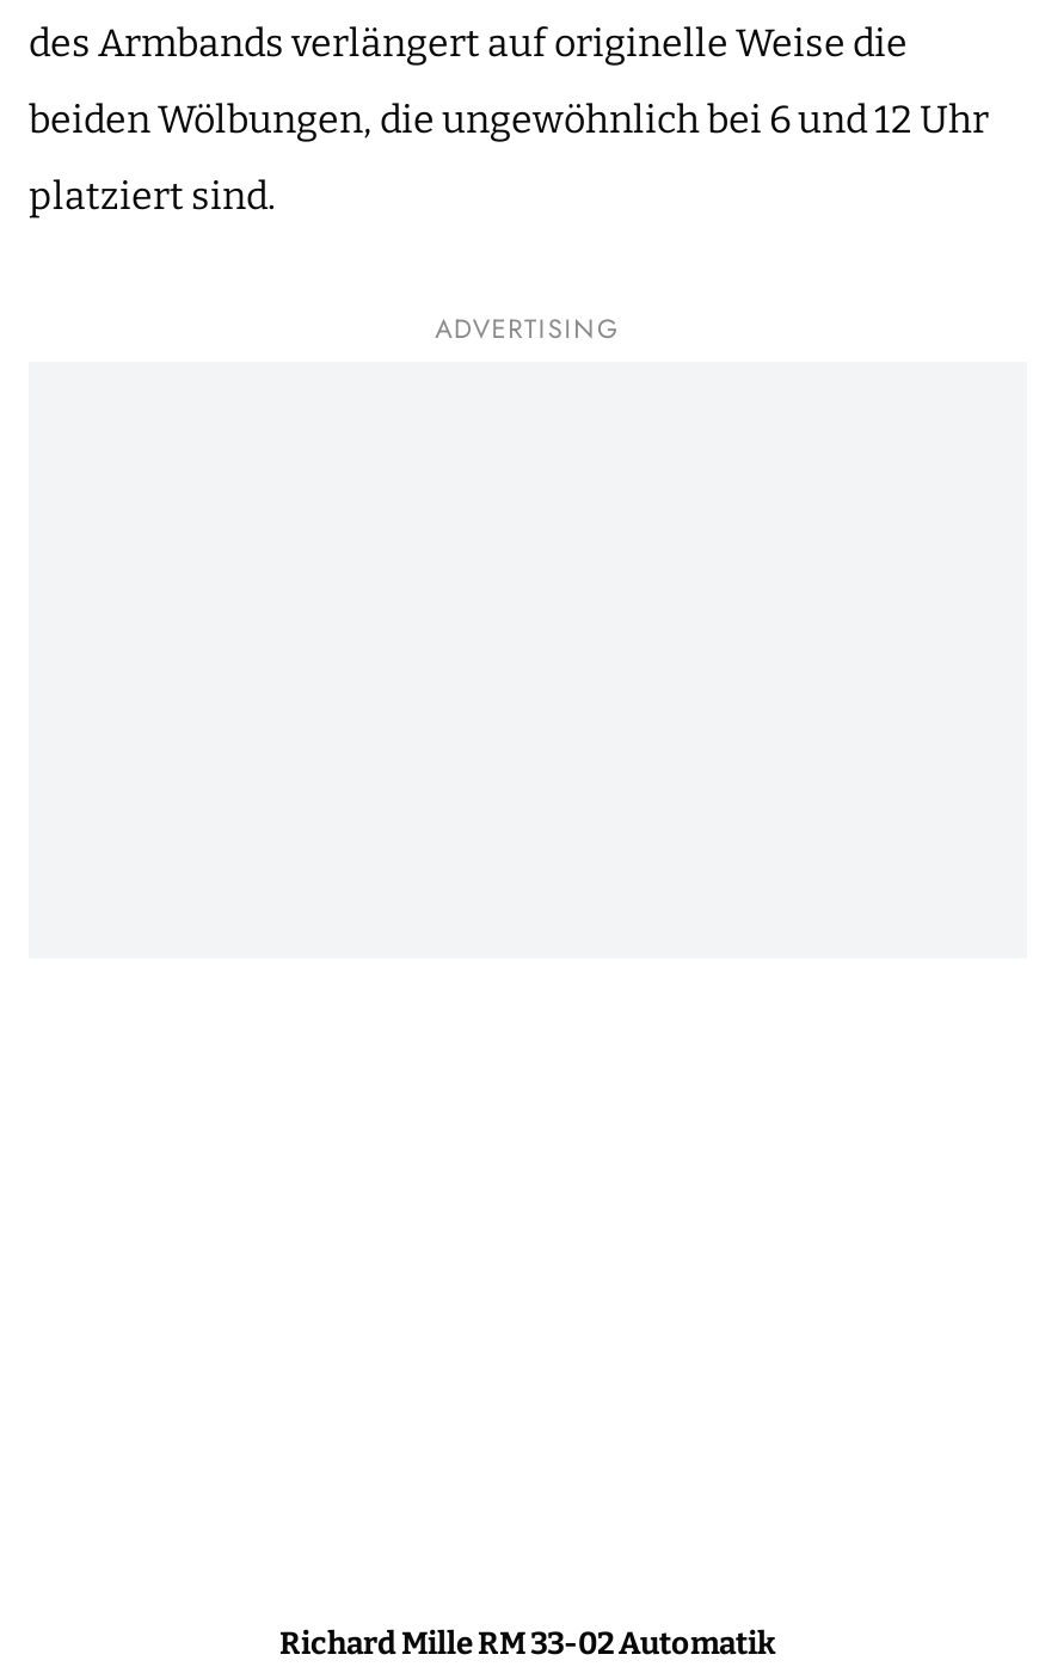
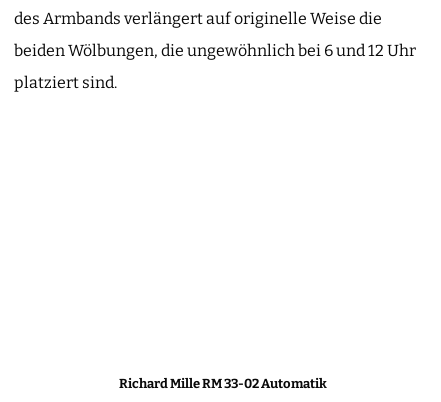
[435,309,621,347] ADVERTISING -> none

